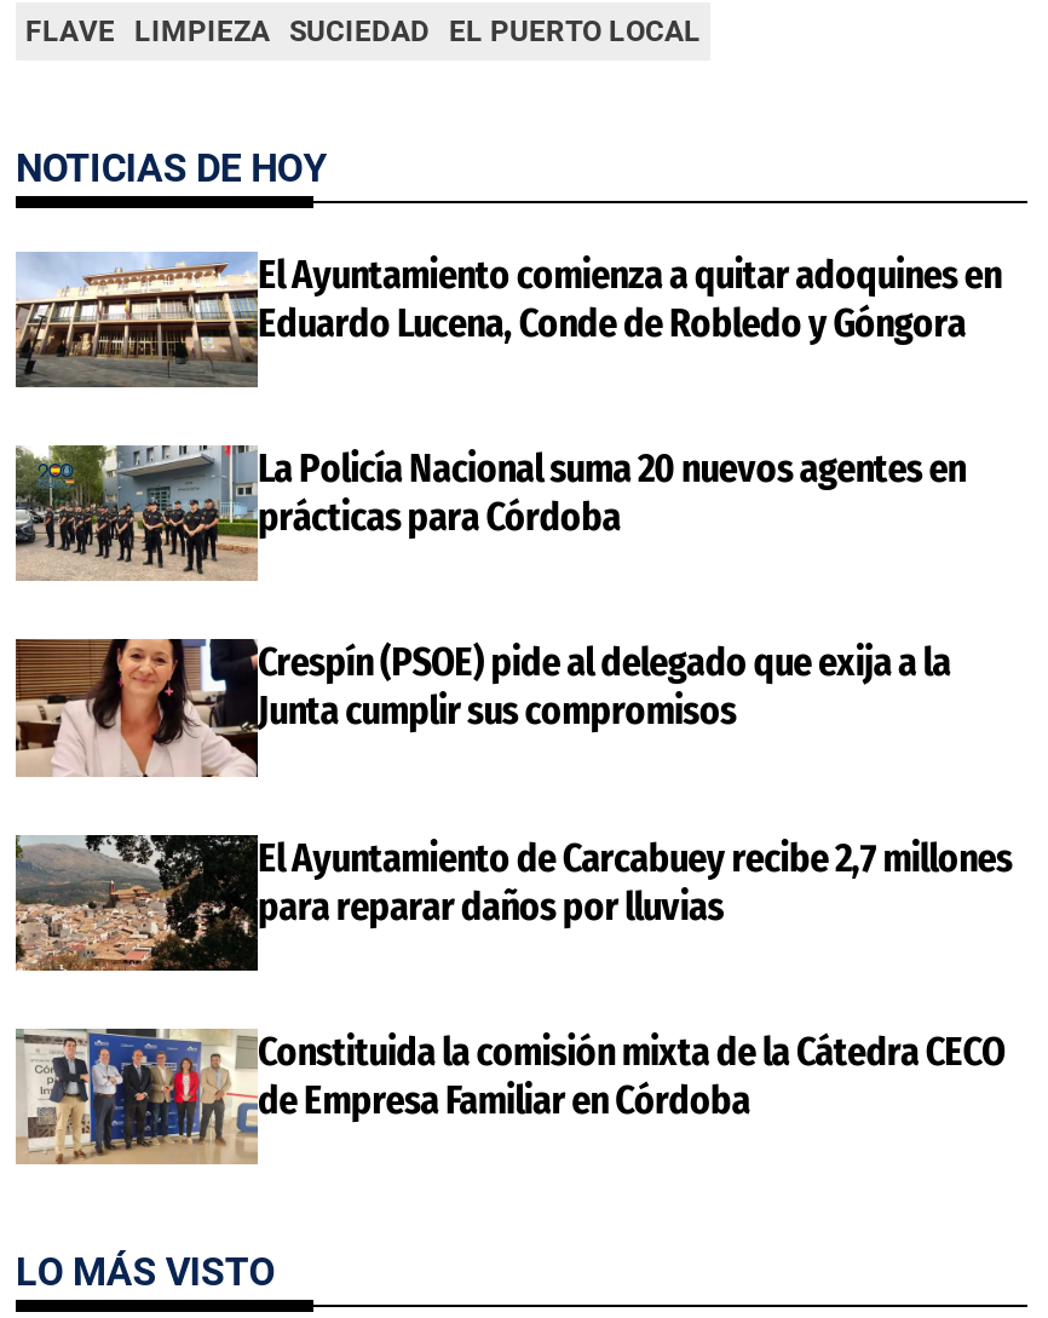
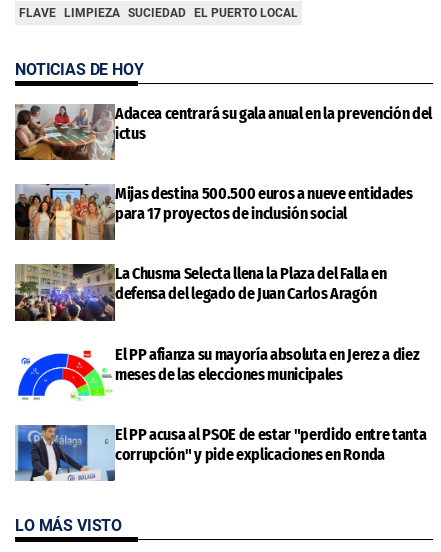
[13,252,1002,387] [image] | El Ayuntamiento comienza a quitar adoquines en | Eduardo Lucena, Conde de Robledo y Góngora -> [15,103,432,160] [image] | Adacea centrará su gala anual en la prevención del | ictus
[13,443,966,581] [image] | La Policía Nacional suma 20 nuevos agentes en | prácticas para Córdoba -> [14,184,413,240] [image] | Mijas destina 500.500 euros a nueve entidades | para 17 proyectos de inclusión social
[13,637,951,777] [image] | Crespín (PSOE) pide al delegado que exija a la | Junta cumplir sus compromisos -> [14,263,387,322] [image] | La Chusma Selecta llena la Plaza del Falla en | defensa del legado de Juan Carlos Aragón
[13,833,1012,973] [image] | El Ayuntamiento de Carcabuey recibe 2,7 millones | para reparar daños por lluvias -> [15,345,419,401] [image] | El PP afianza su mayoría absoluta en Jerez a diez | meses de las elecciones municipales
[16,1026,1005,1167] [image] | Constituida la comisión mixta de la Cátedra CECO | de Empresa Familiar en Córdoba -> [15,424,426,482] [image] | El PP acusa al PSOE de estar "perdido entre tanta | corrupción" y pide explicaciones en Ronda

